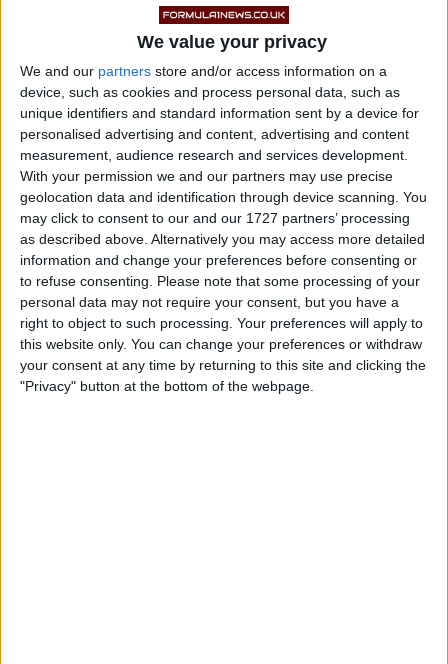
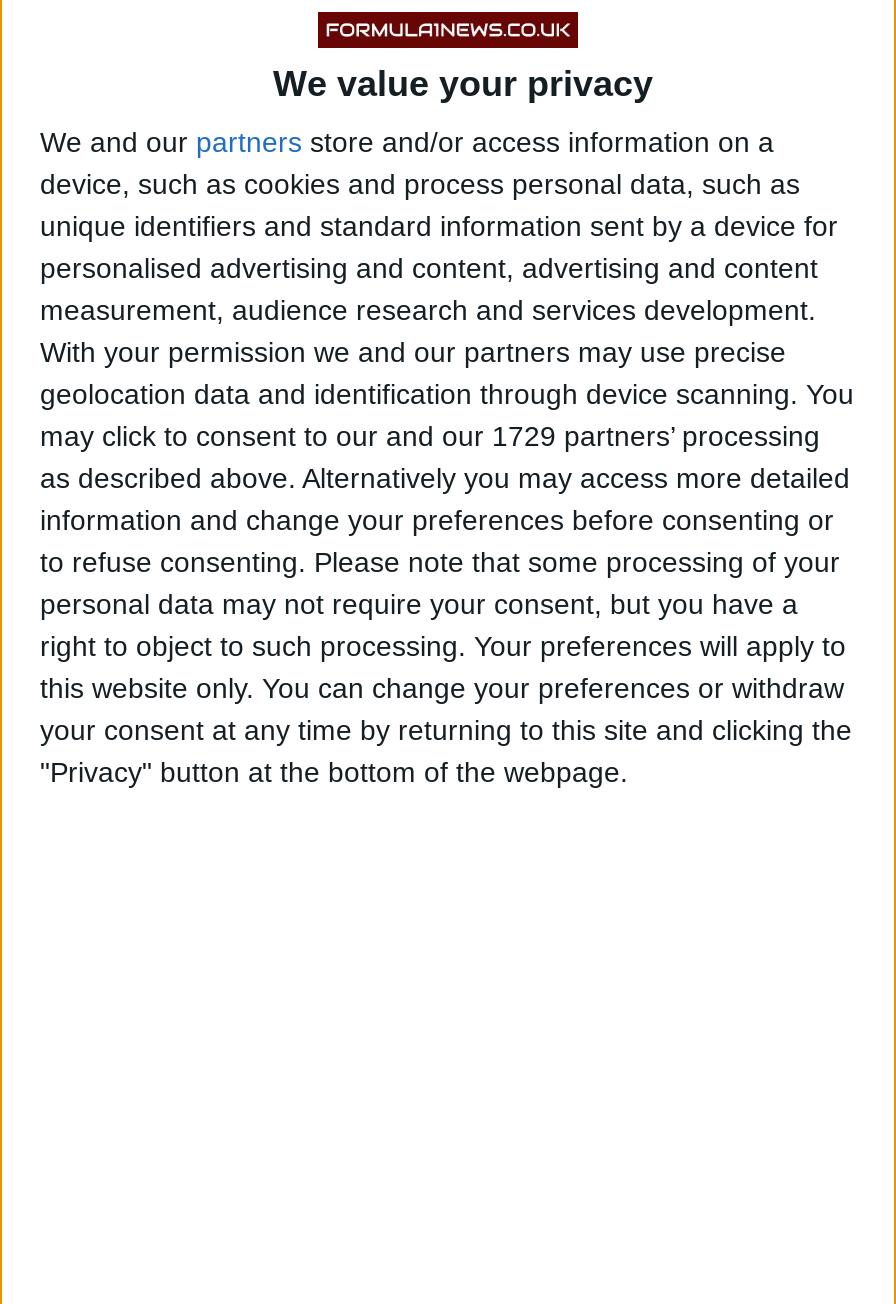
[20,210,410,226] may click to consent to our and our 1727 partners’ processing -> [40,420,820,452] may click to consent to our and our 1729 partners’ processing

